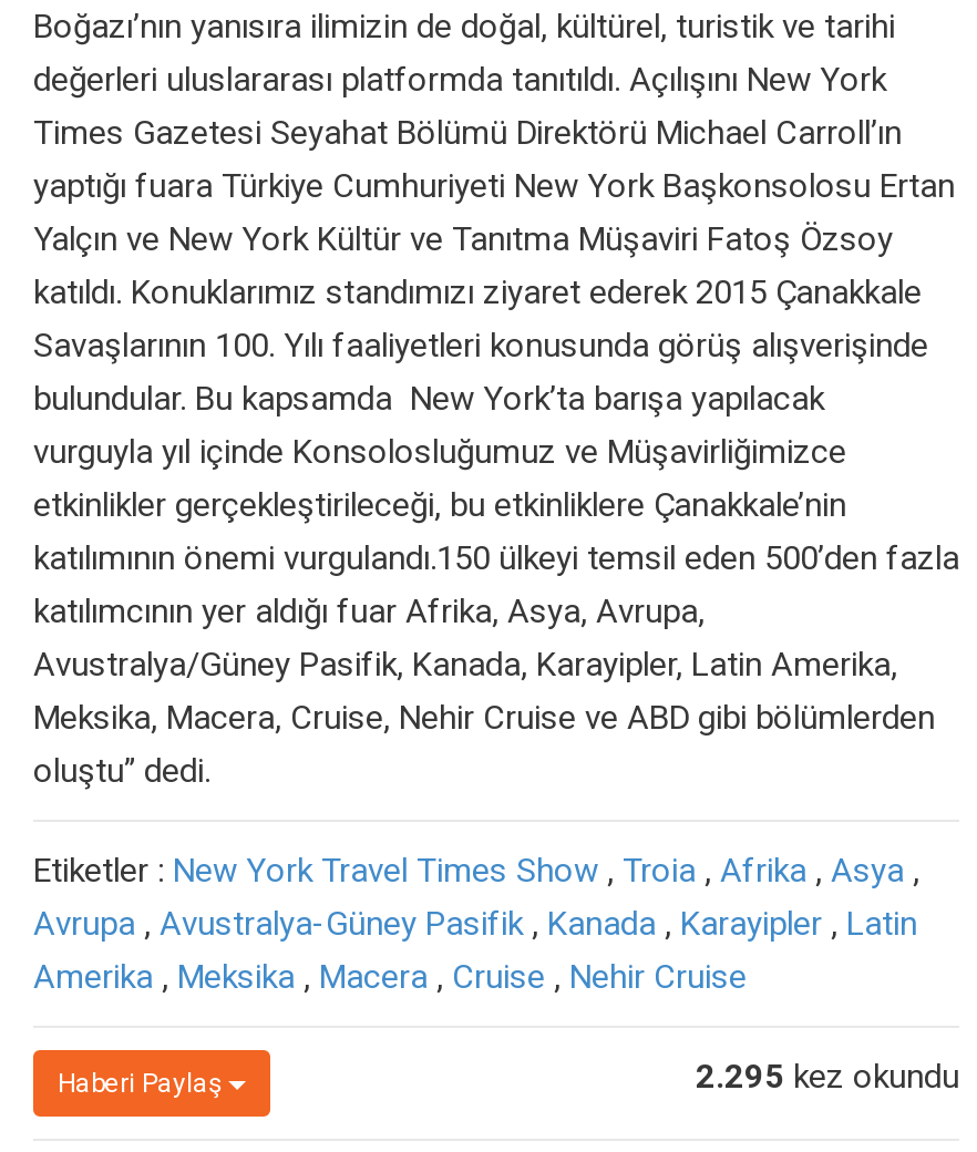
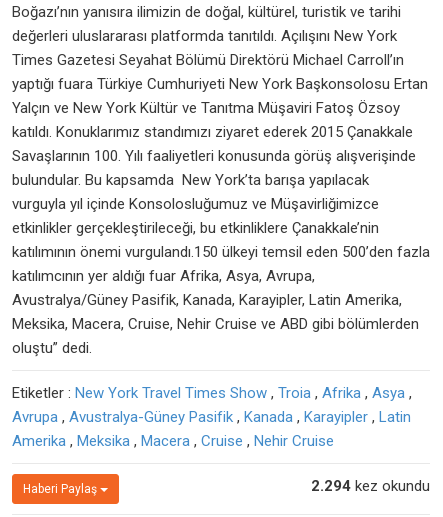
[696,1057,959,1097] 2.295 kez okundu -> [311,477,430,495] 2.294 kez okundu

